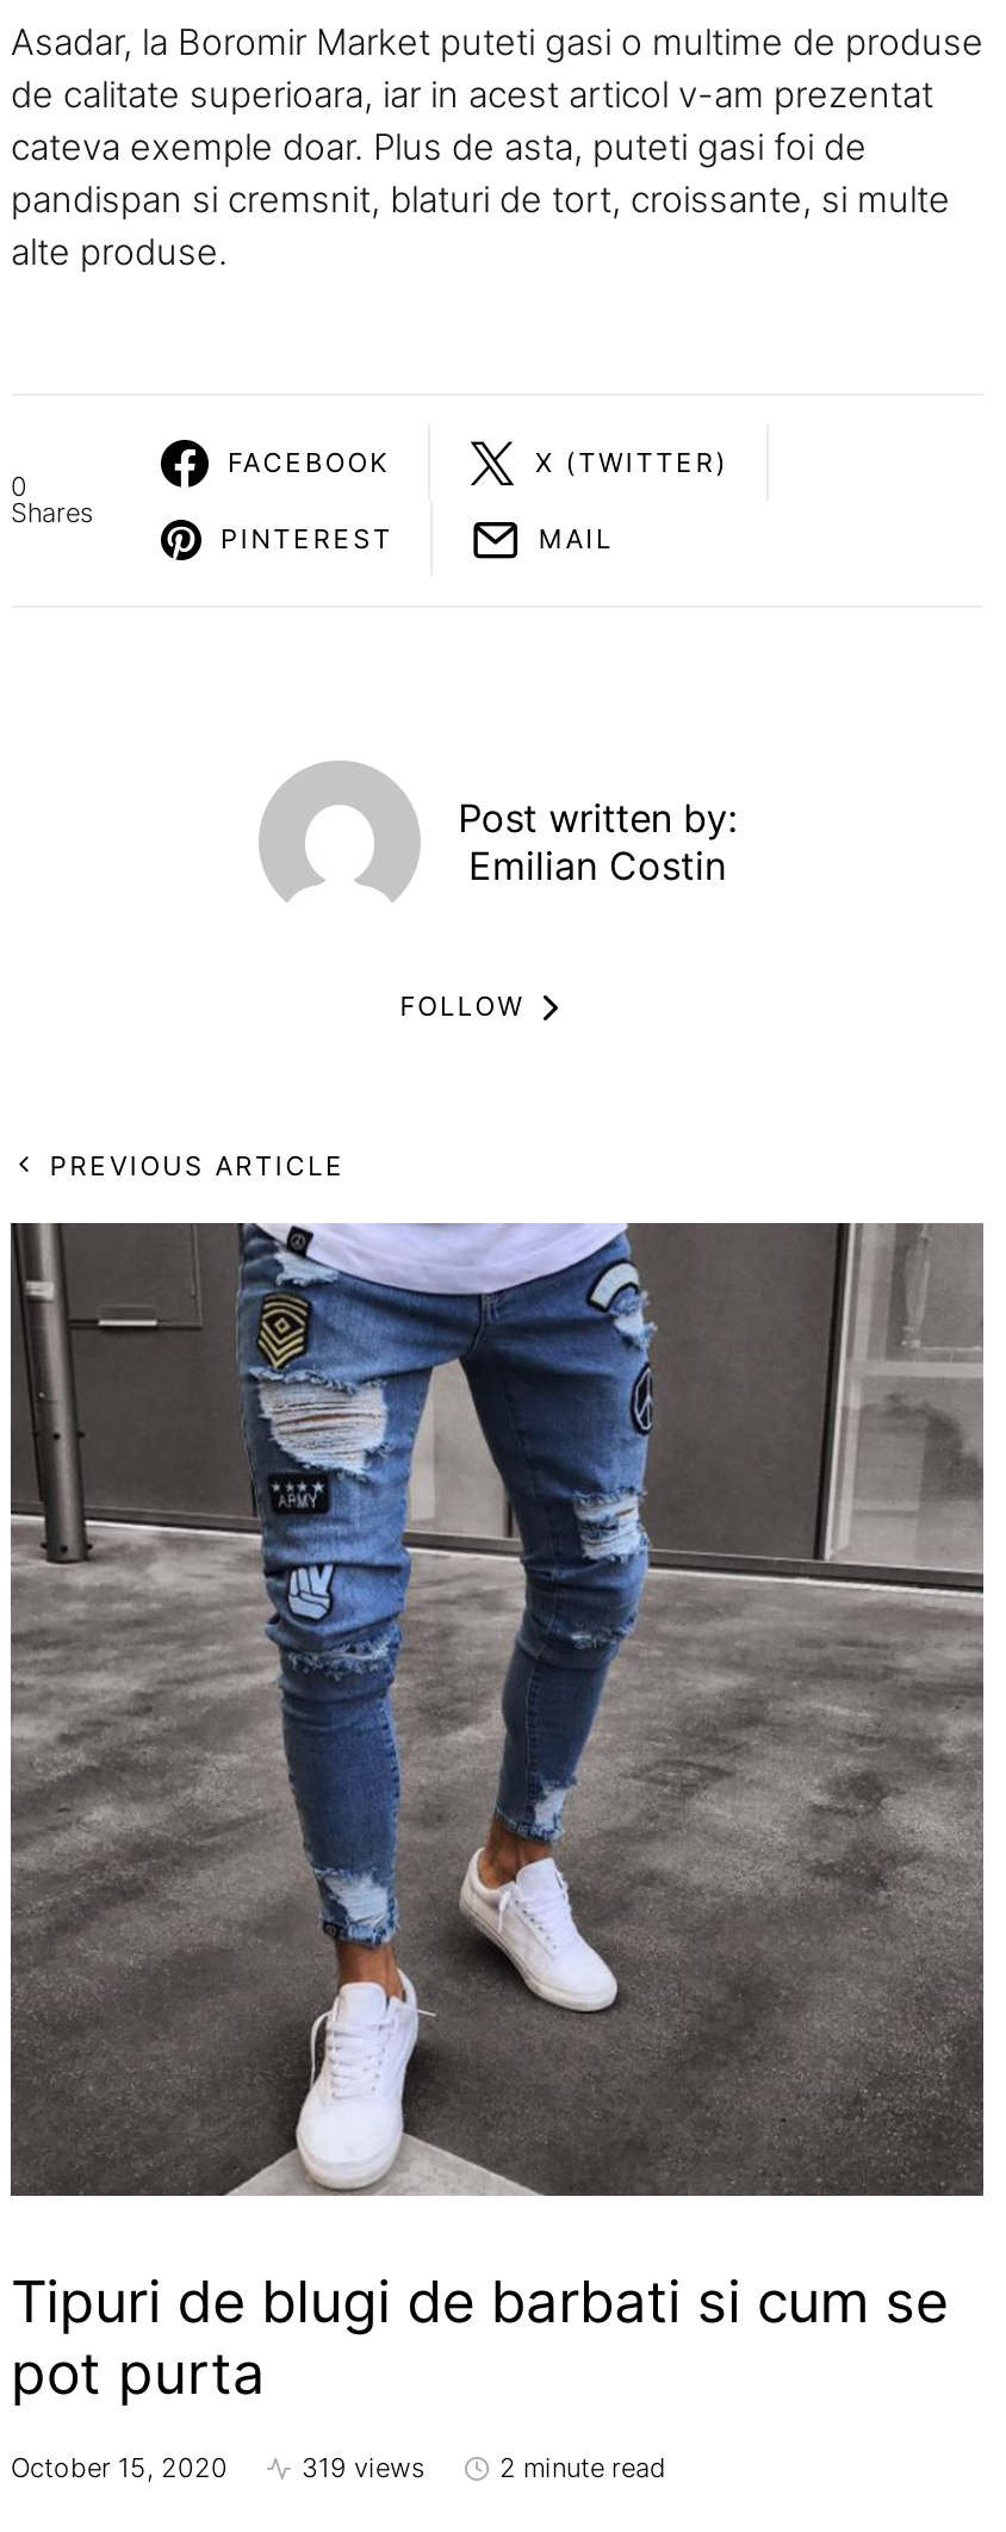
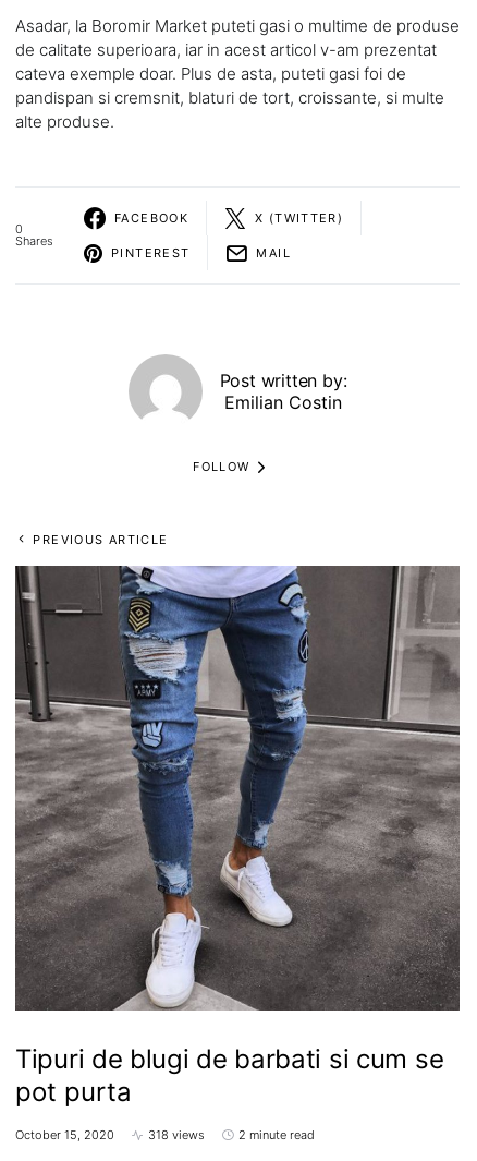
[302,2451,426,2485] 319 views -> [148,1127,205,1143] 318 views

